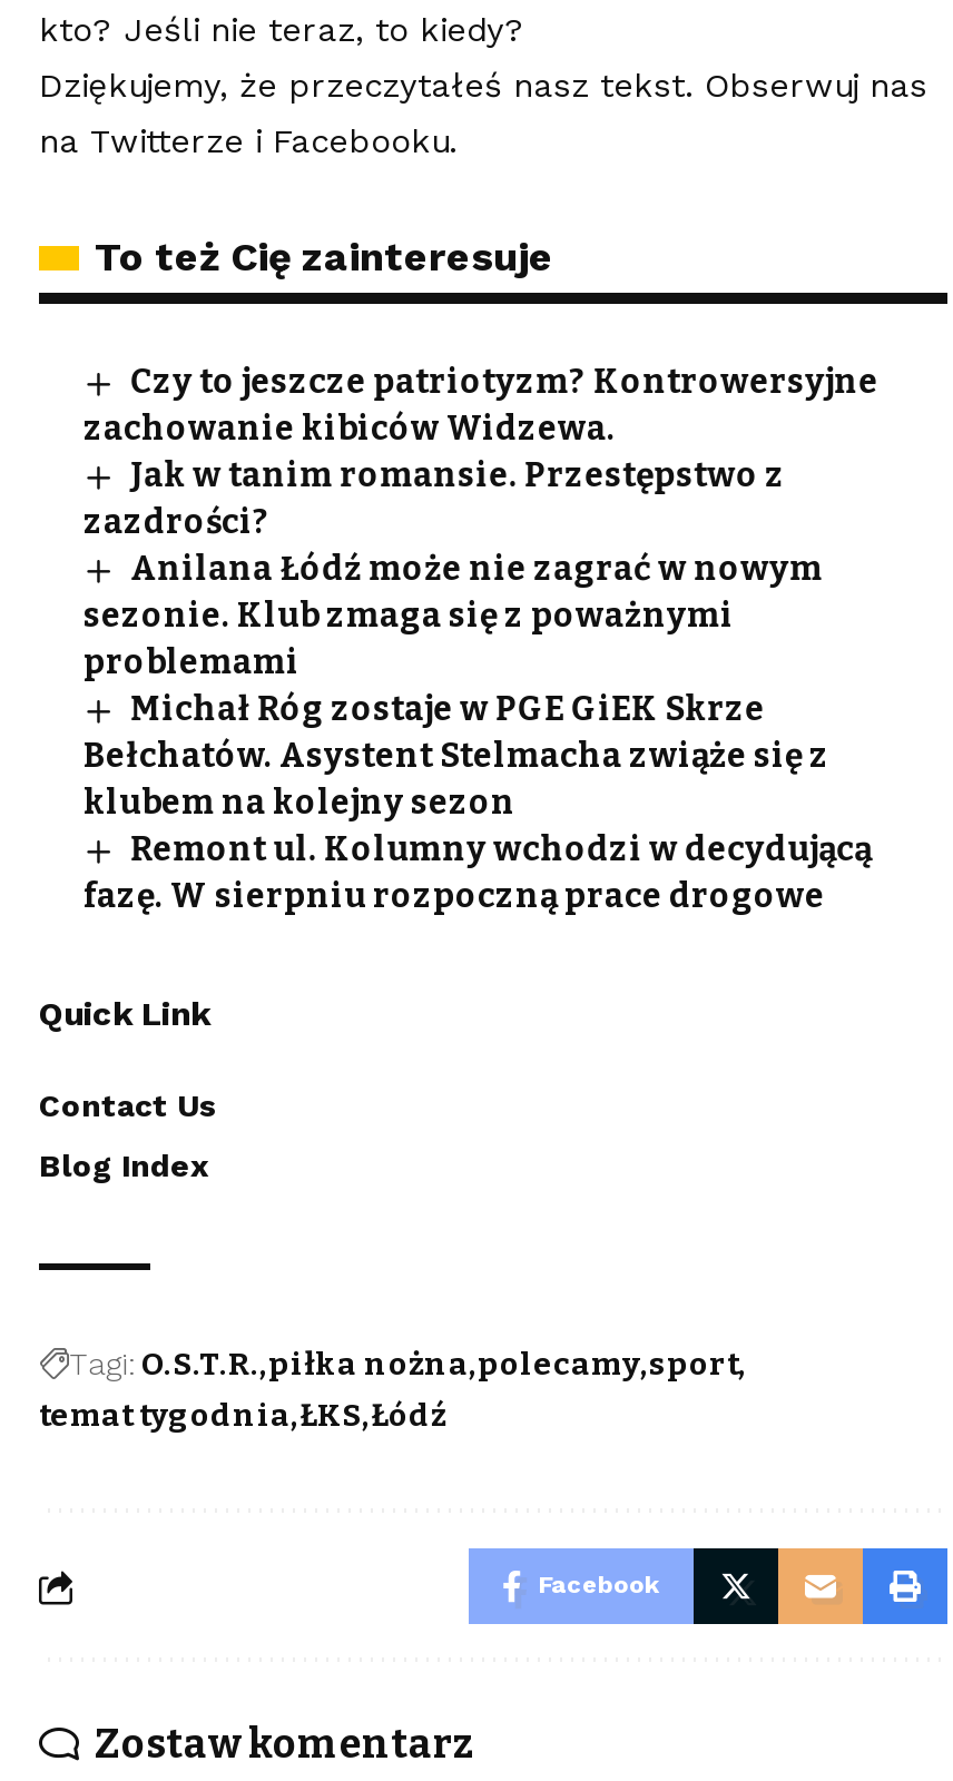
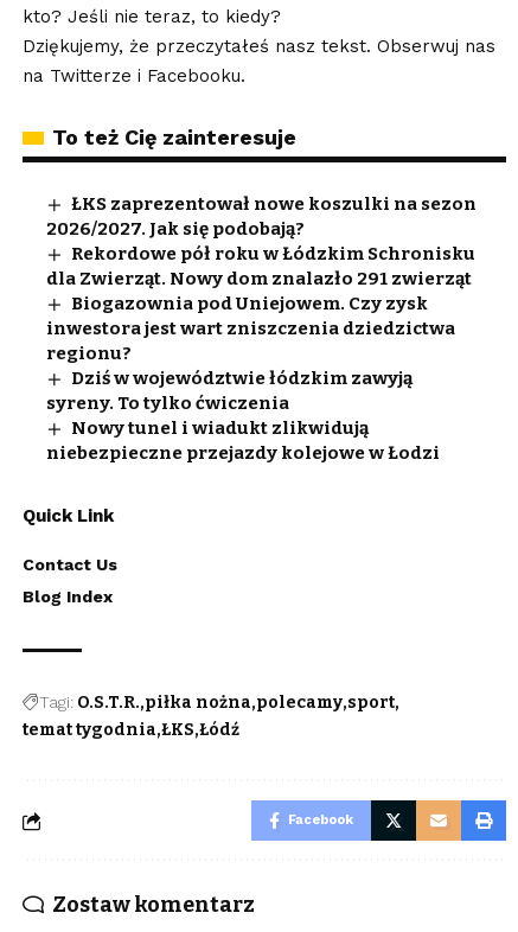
[83,362,879,916] Czy to jeszcze patriotyzm? Kontrowersyjne | zachowanie kibiców Widzewa. | Jak w tanim romansie. Przestępstwo z | zazdrości? | Anilana Łódź może nie zagrać w nowym | sezonie. Klub zmaga się z poważnymi | problemami | Michał Róg zostaje w PGE GiEK Skrze | Bełchatów. Asystent Stelmacha zwiąże się z | klubem na kolejny sezon | Remont ul. Kolumny wchodzi w decydującą | fazę. W sierpniu rozpoczną prace drogowe -> [46,193,477,464] ŁKS zaprezentował nowe koszulki na sezon | 2026/2027. Jak się podobają? | Rekordowe pół roku w Łódzkim Schronisku | dla Zwierząt. Nowy dom znalazło 291 zwierząt | Biogazownia pod Uniejowem. Czy zysk | inwestora jest wart zniszczenia dziedzictwa | regionu? | Dziś w województwie łódzkim zawyją | syreny. To tylko ćwiczenia | Nowy tunel i wiadukt zlikwidują | niebezpieczne przejazdy kolejowe w Łodzi

